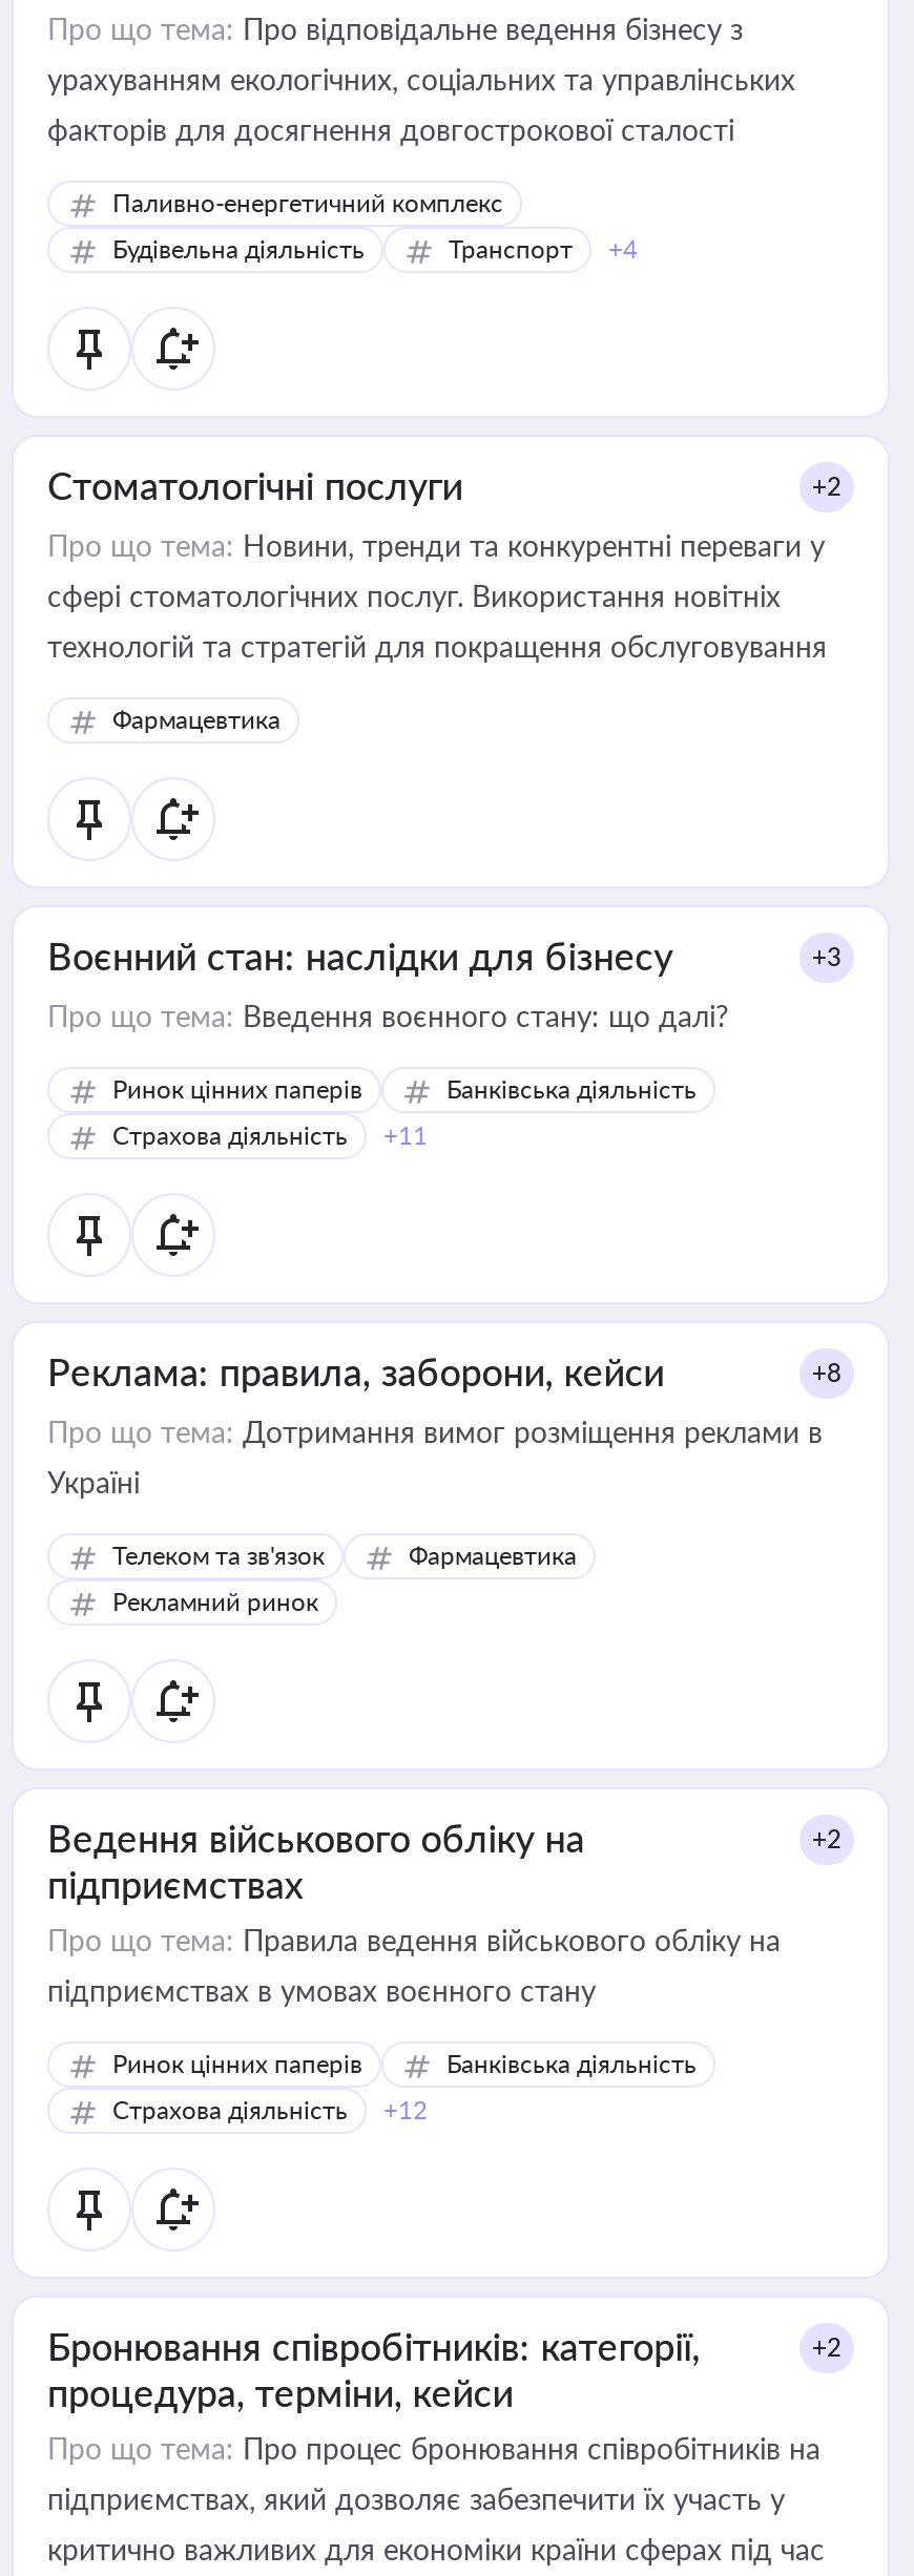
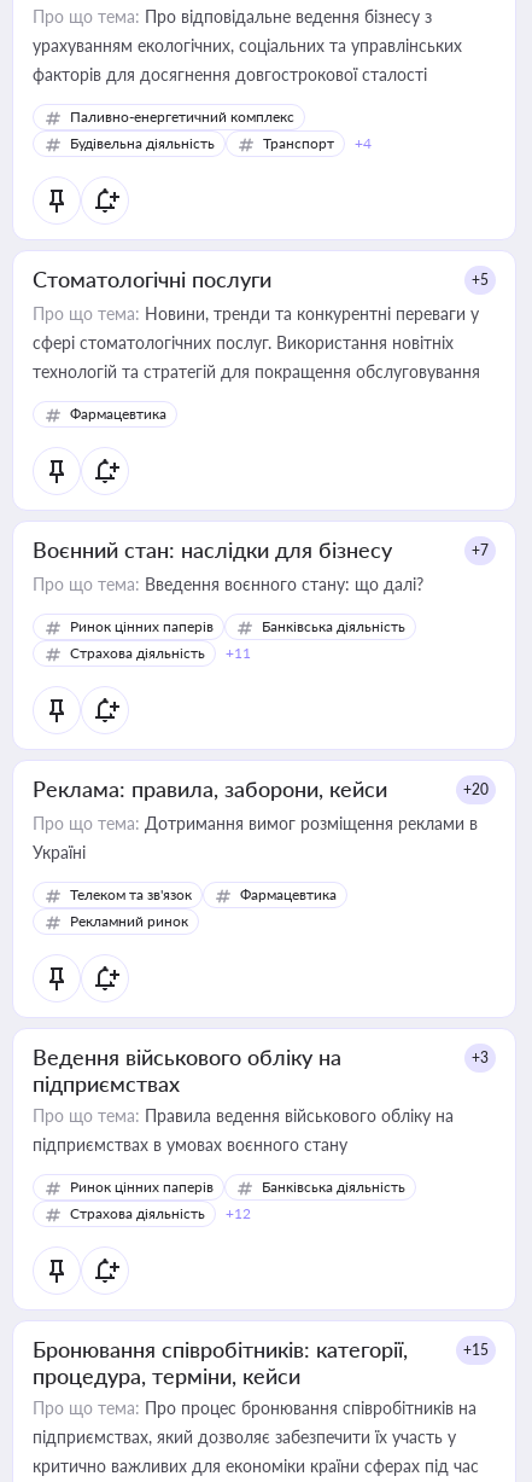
[812,470,842,502] +2 -> [472,271,489,289] +5
[812,941,842,972] +3 -> [472,541,489,559] +7
[812,1357,842,1388] +8 -> [463,780,489,798] +20
[812,1823,842,1855] +2 -> [472,1048,489,1067] +3
[812,2331,842,2363] +2 -> [463,1341,489,1359] +15

